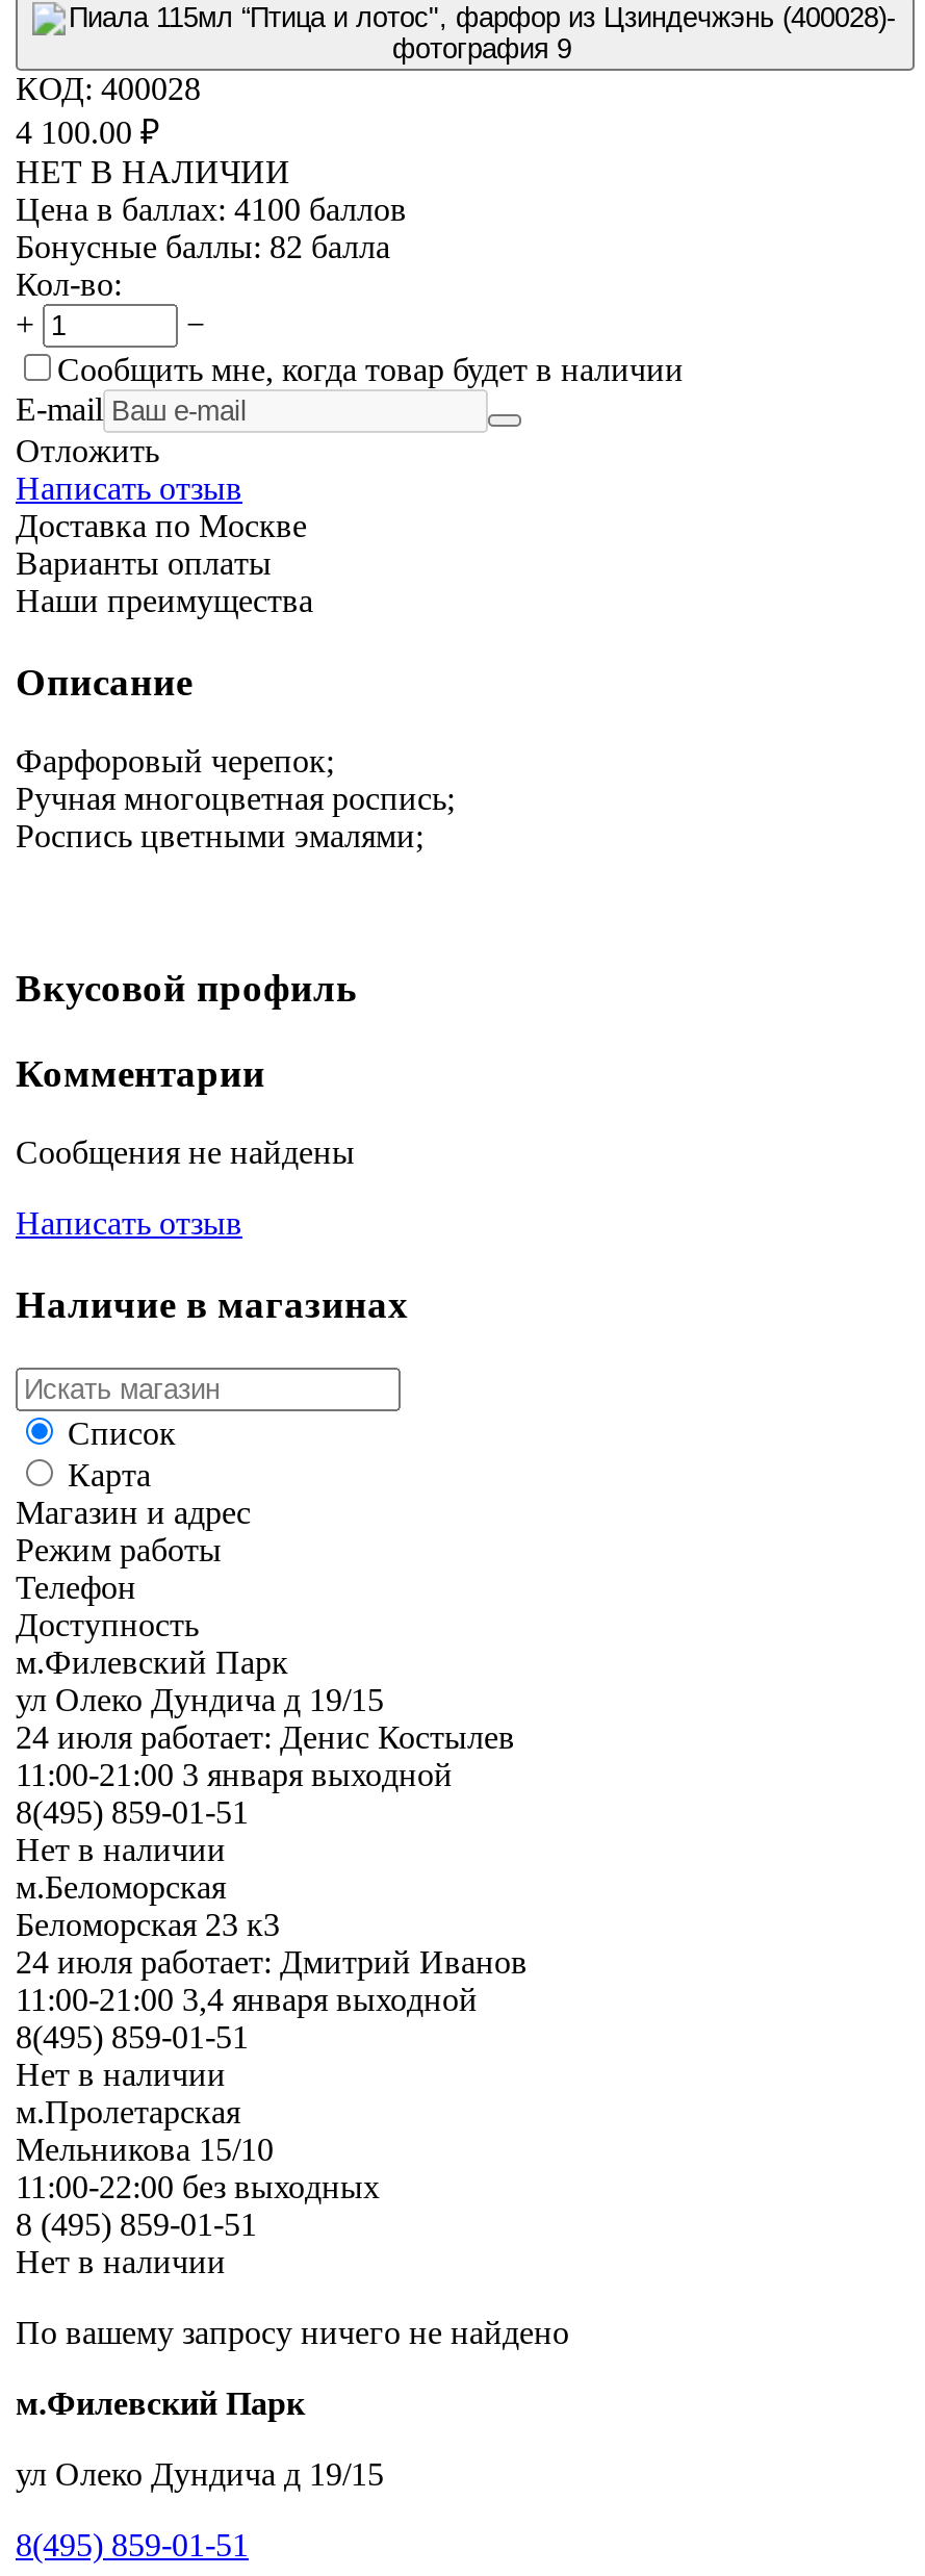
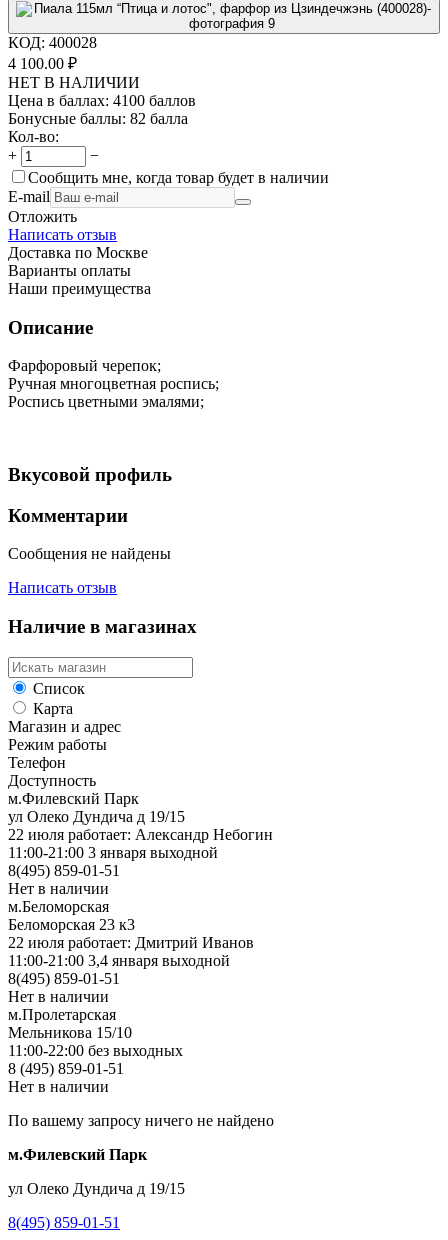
[16,1719,515,1755] 24 июля работает: Денис Костылев -> [8,826,273,843] 22 июля работает: Александр Небогин
[16,1944,528,1979] 24 июля работает: Дмитрий Иванов -> [8,934,254,951] 22 июля работает: Дмитрий Иванов

